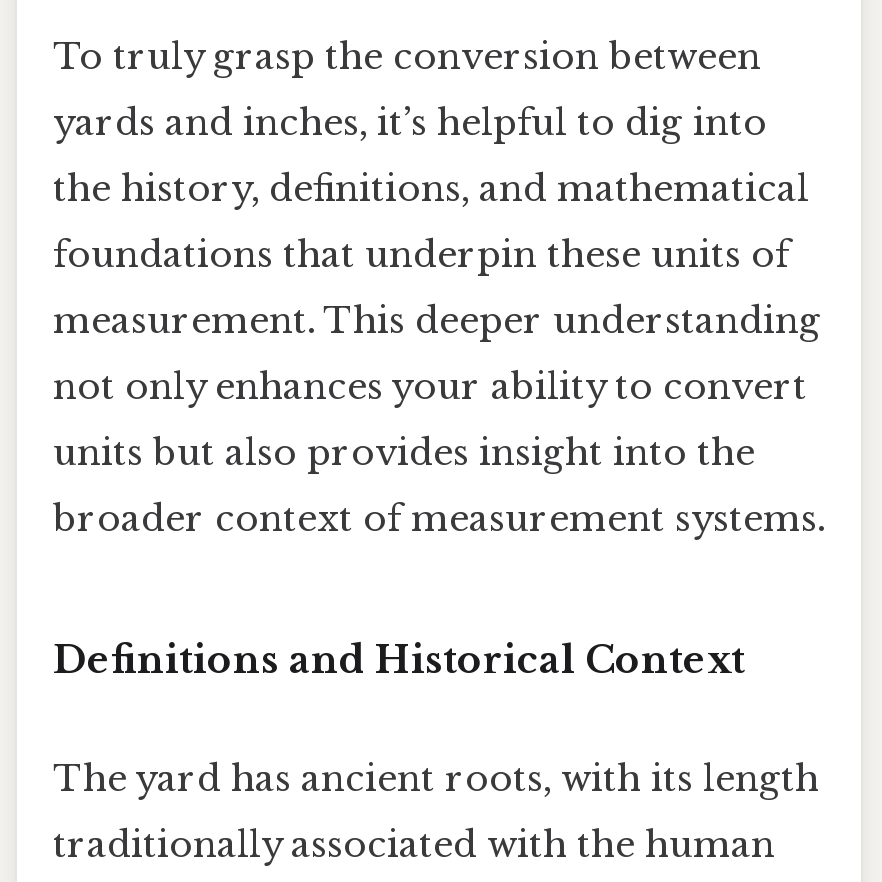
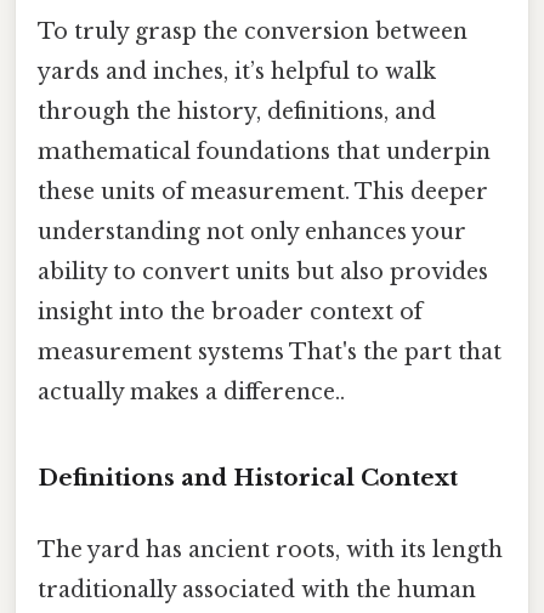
[53,102,825,542] yards and inches, it’s helpful to dig into | the history, definitions, and mathematical | foundations that underpin these units of | measurement. This deeper understanding | not only enhances your ability to convert | units but also provides insight into the | broader context of measurement systems. -> [38,59,501,406] yards and inches, it’s helpful to walk | through the history, definitions, and | mathematical foundations that underpin | these units of measurement. This deeper | understanding not only enhances your | ability to convert units but also provides | insight into the broader context of | measurement systems That's the part that | actually makes a difference..

